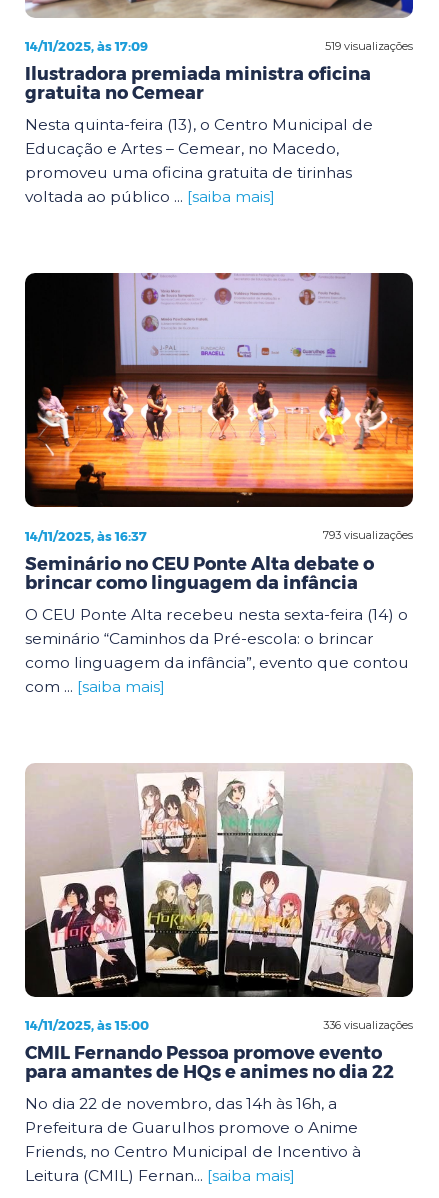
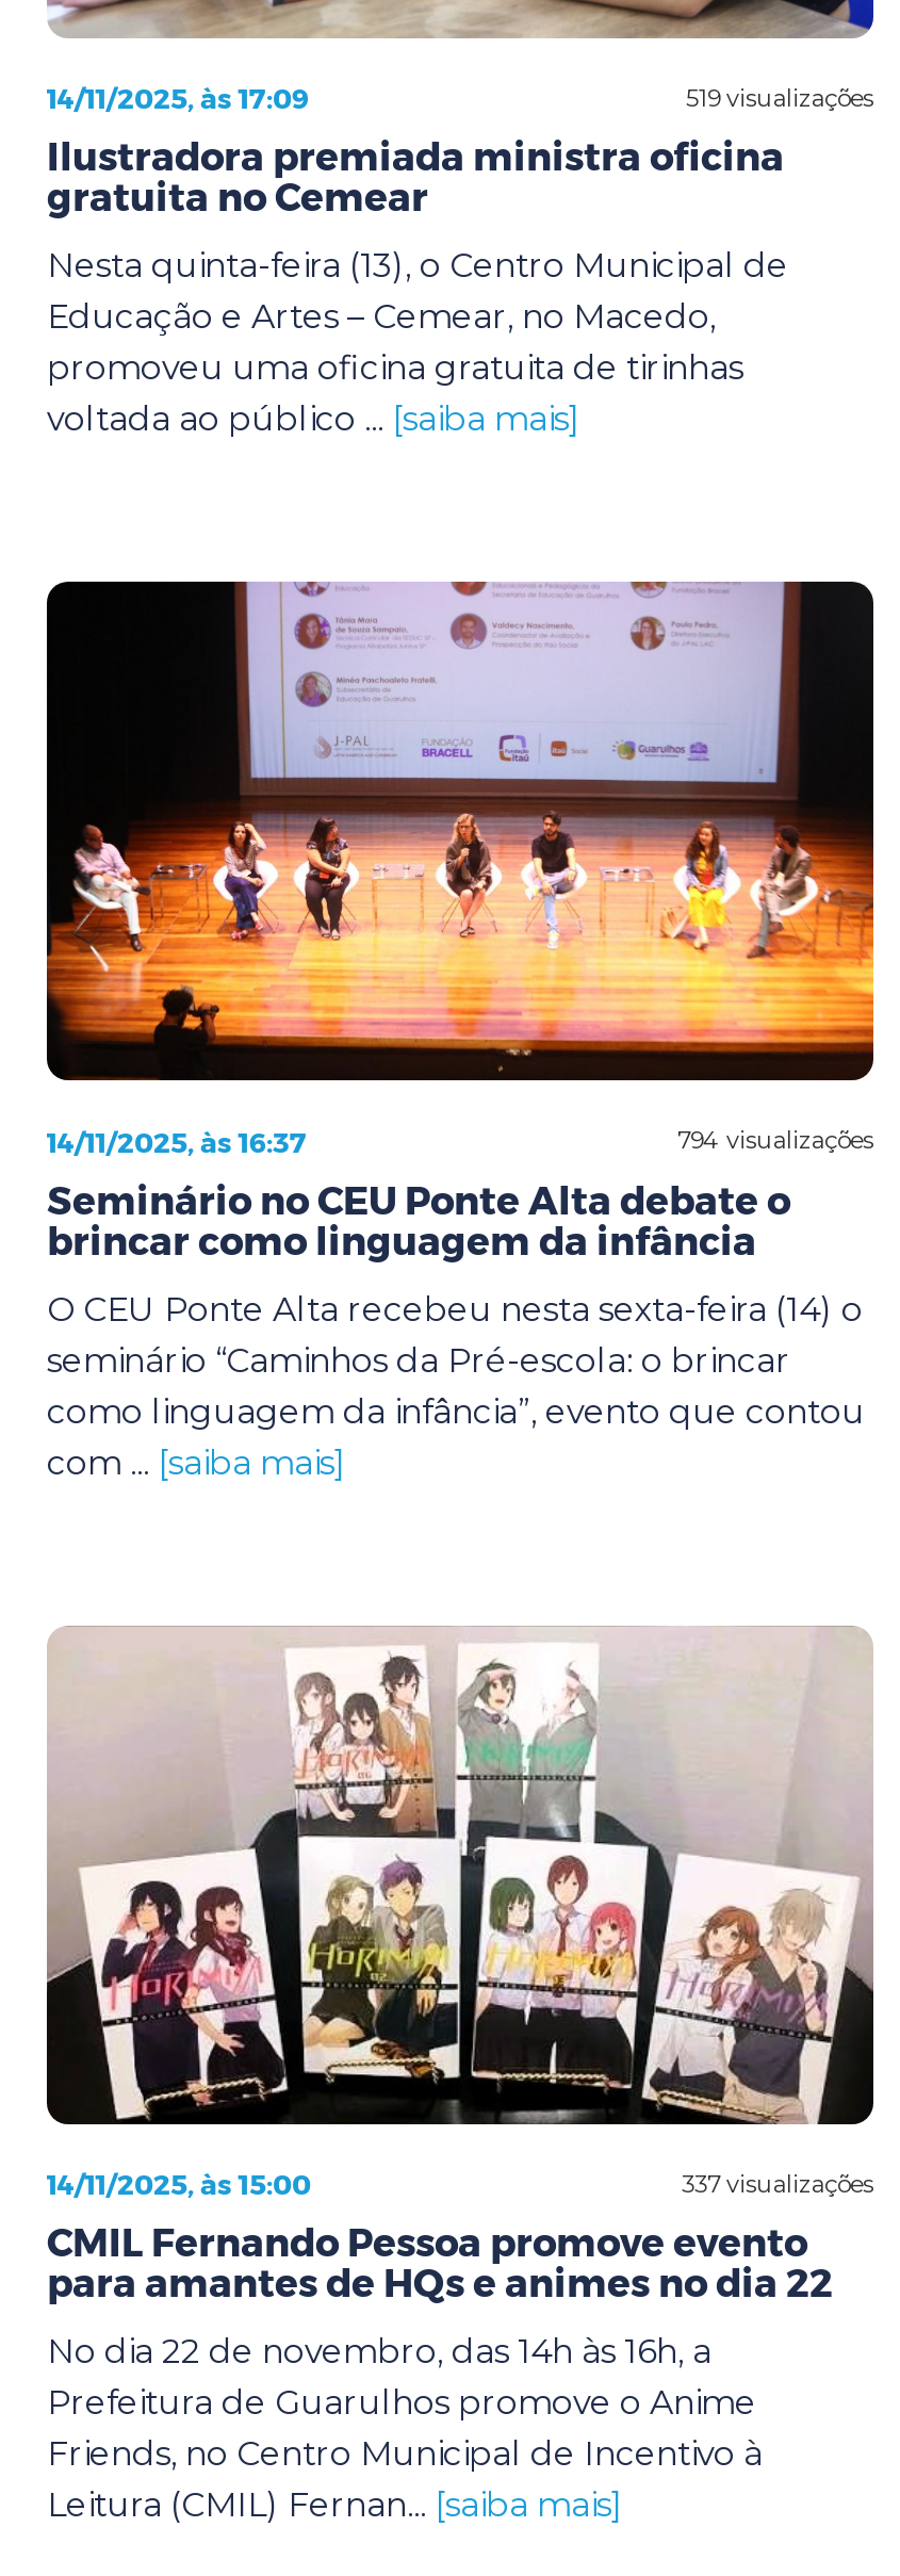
[323,528,413,542] 793 visualizações -> [677,1125,873,1155] 794 visualizações
[323,1017,413,1031] 336 visualizações -> [682,2168,873,2198] 337 visualizações

